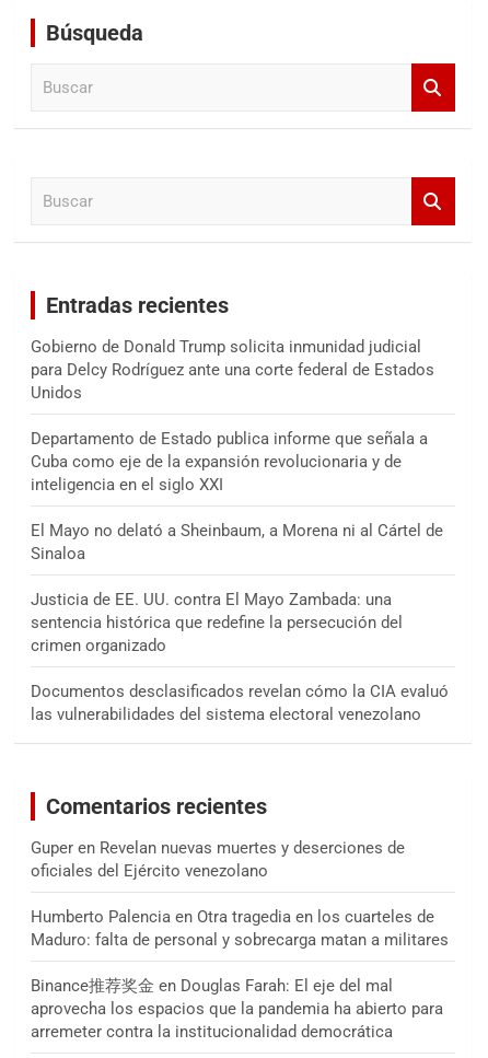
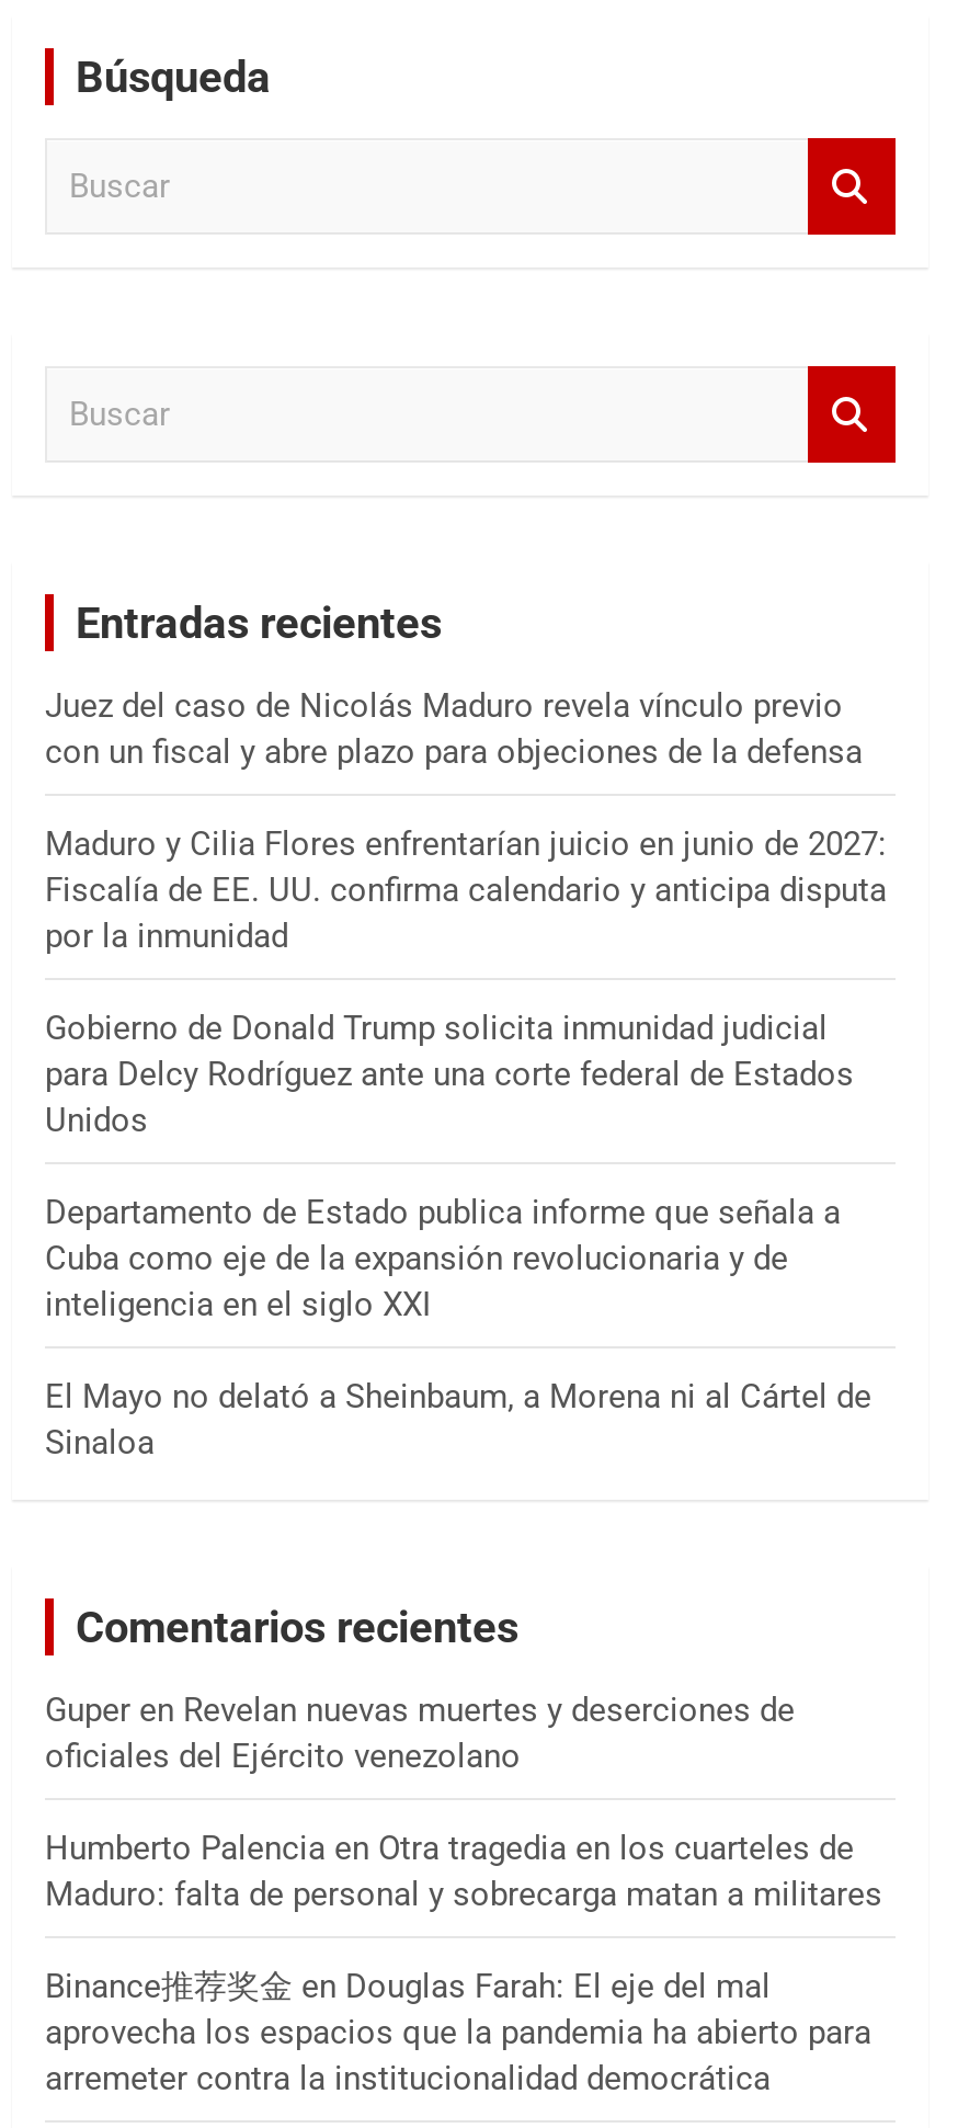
none -> [45,686,887,956] Juez del caso de Nicolás Maduro revela vínculo previo | con un fiscal y abre plazo para objeciones de la defensa | Maduro y Cilia Flores enfrentarían juicio en junio de 2027: | Fiscalía de EE. UU. confirma calendario y anticipa disputa | por la inmunidad
moved [31,336,443,563] -> [45,1009,871,1463]: Gobierno de Donald Trump solicita inmunidad judicial | para Delcy Rodríguez ante una corte federal de Estados | Unidos | Departamento de Estado publica informe que señala a | Cuba como eje de la expansión revolucionaria y de | inteligencia en el siglo XXI | El Mayo no delató a Sheinbaum, a Morena ni al Cártel de | Sinaloa
[31,589,449,724] Justicia de EE. UU. contra El Mayo Zambada: una | sentencia histórica que redefine la persecución del | crimen organizado | Documentos desclasificados revelan cómo la CIA evaluó | las vulnerabilidades del sistema electoral venezolano -> none

